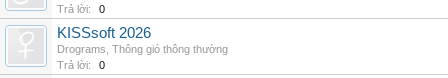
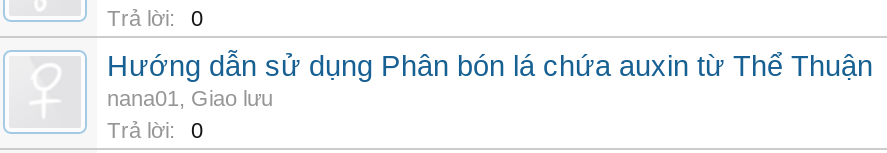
[57,25,228,55] KISSsoft 2026 | Drograms, Thông gió thông thường -> [107,50,873,110] Hướng dẫn sử dụng Phân bón lá chứa auxin từ Thể Thuận | nana01, Giao lưu

